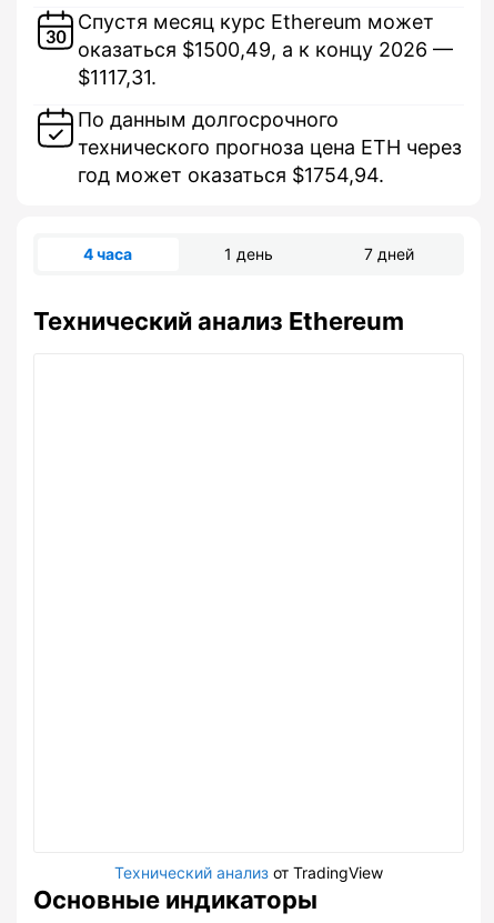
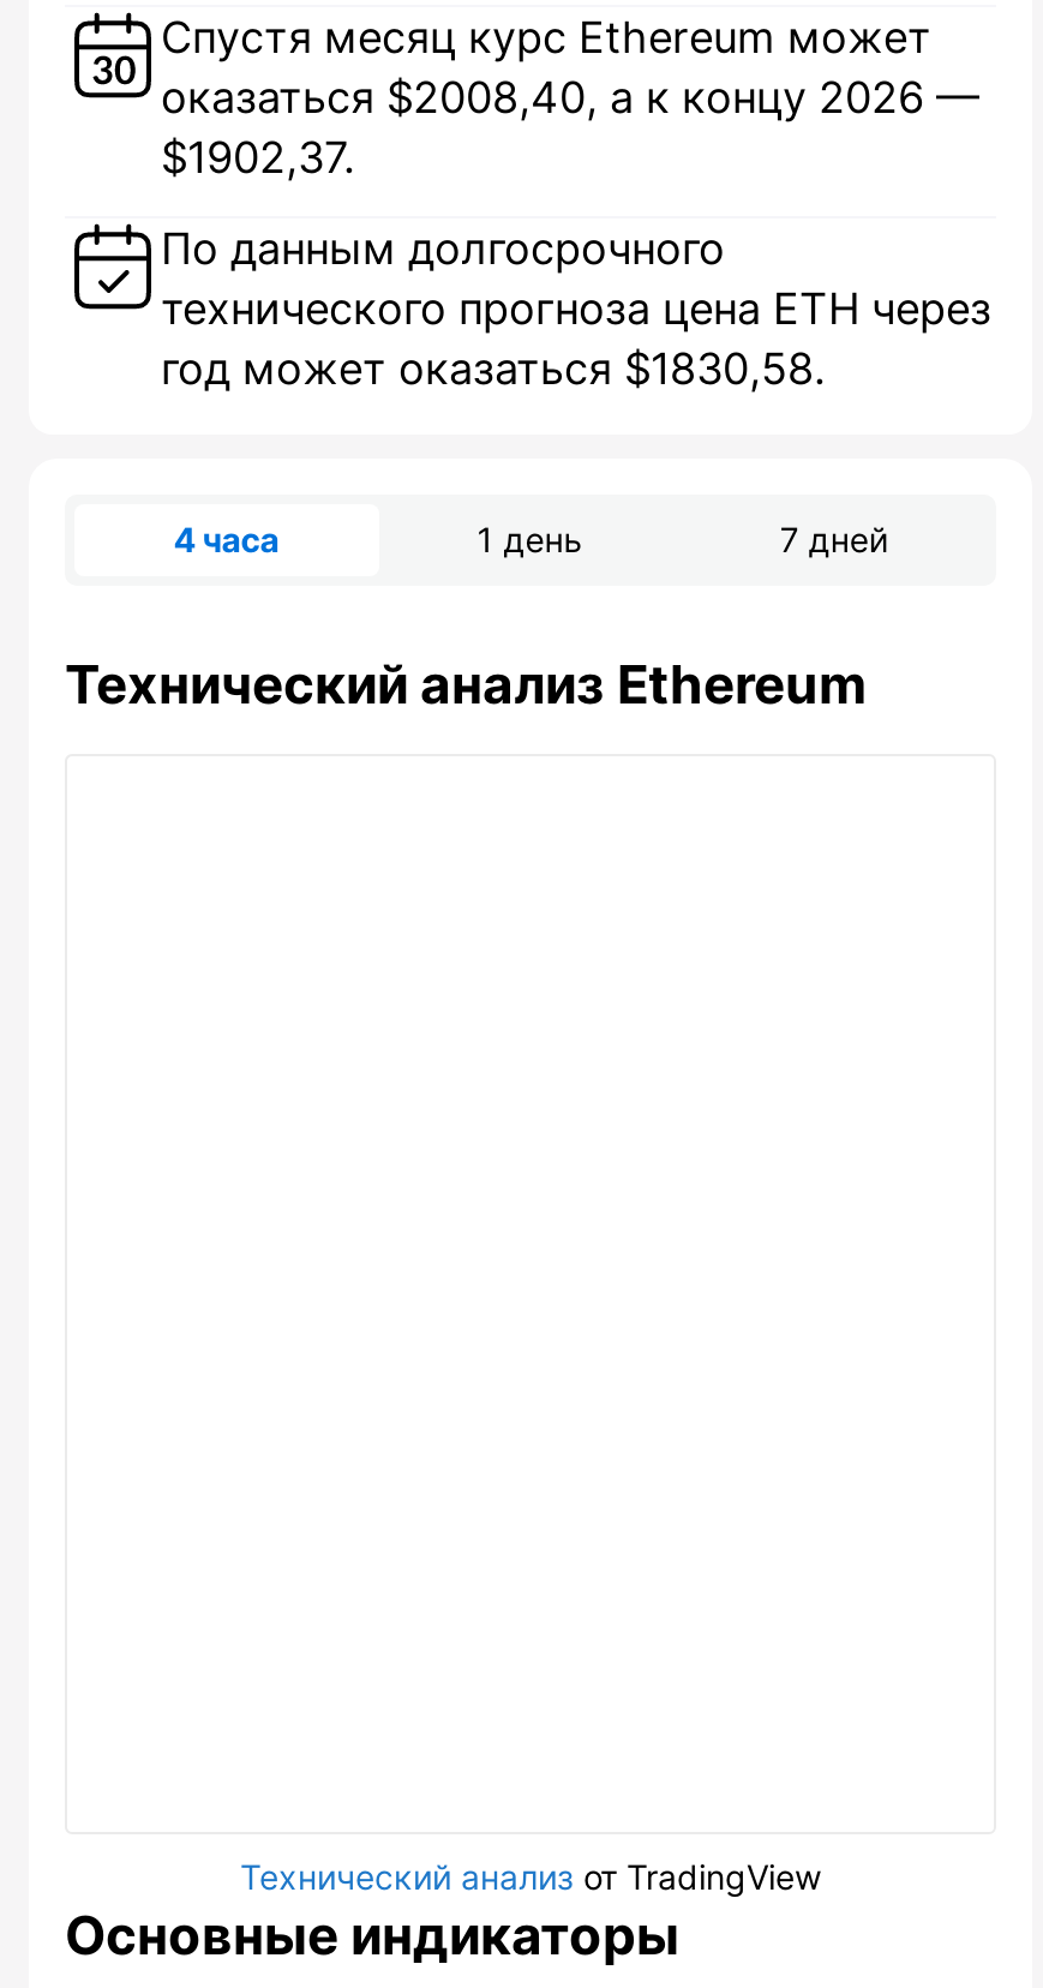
[78,37,453,61] оказаться $1500,49, а к концу 2026 — -> [161,71,979,121] оказаться $2008,40, а к концу 2026 —
[78,65,157,88] $1117,31. -> [161,131,355,182] $1902,37.
[78,163,384,186] год может оказаться $1754,94. -> [161,342,826,393] год может оказаться $1830,58.

